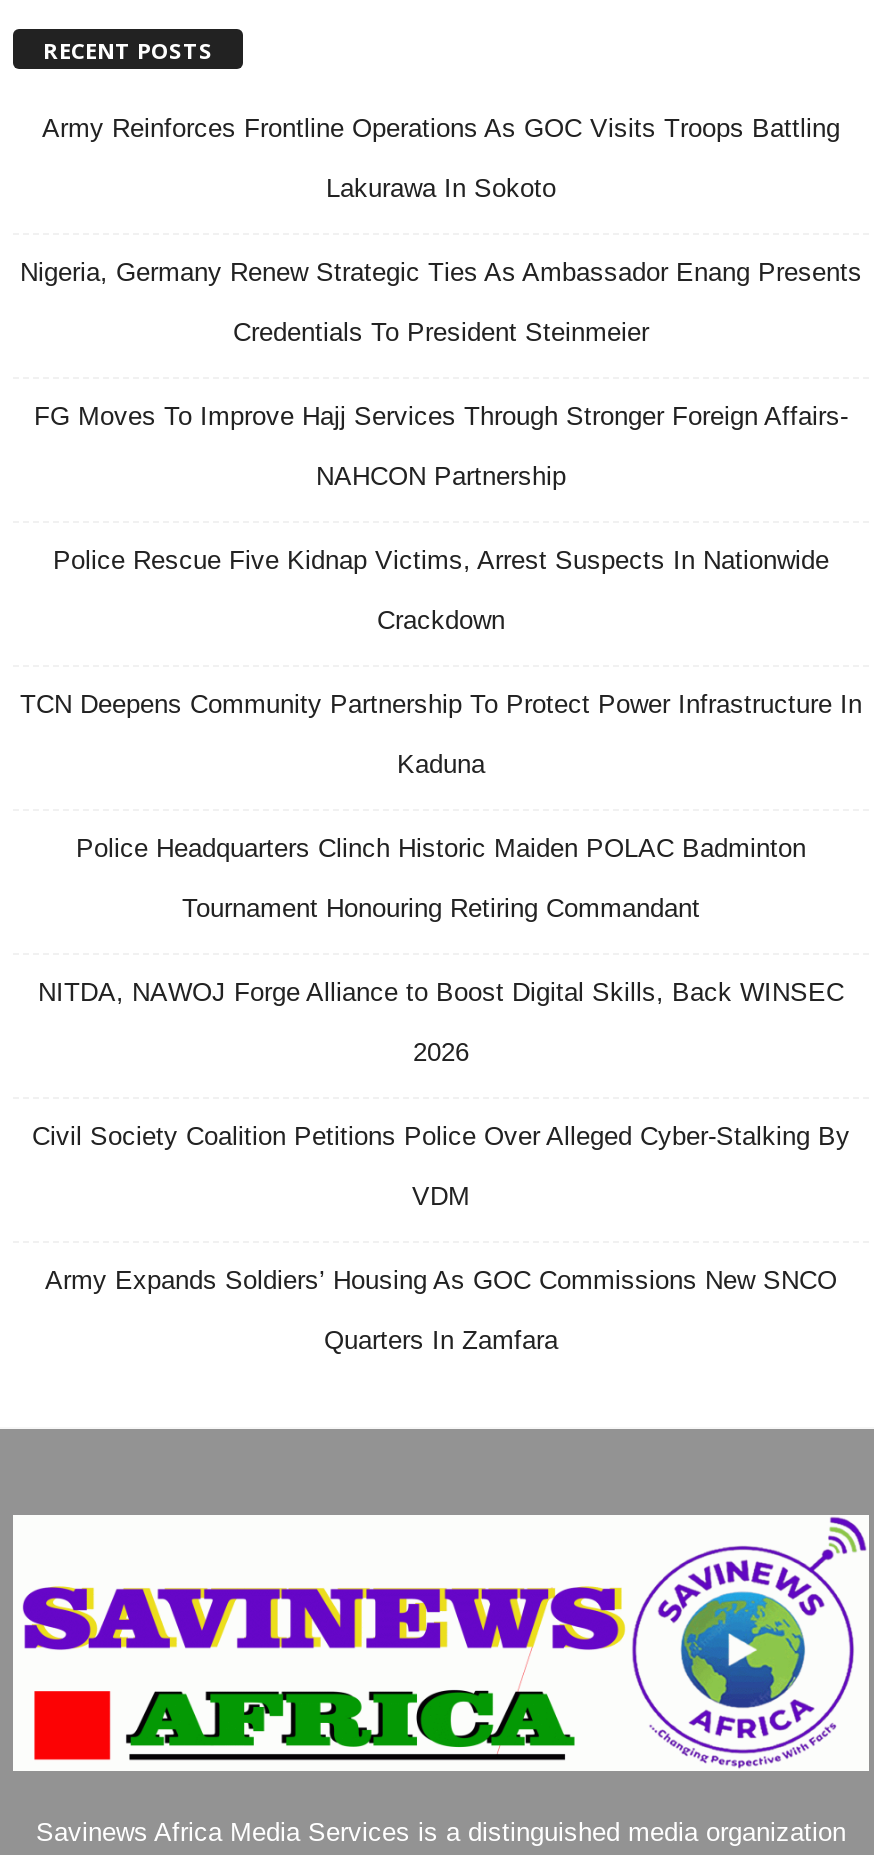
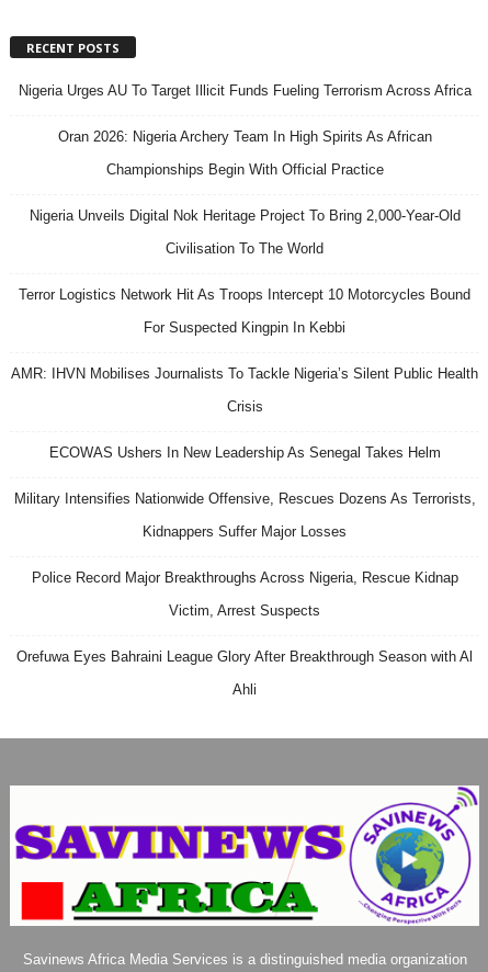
[20,113,862,1355] Army Reinforces Frontline Operations As GOC Visits Troops Battling | Lakurawa In Sokoto | Nigeria, Germany Renew Strategic Ties As Ambassador Enang Presents | Credentials To President Steinmeier | FG Moves To Improve Hajj Services Through Stronger Foreign Affairs- | NAHCON Partnership | Police Rescue Five Kidnap Victims, Arrest Suspects In Nationwide | Crackdown | TCN Deepens Community Partnership To Protect Power Infrastructure In | Kaduna | Police Headquarters Clinch Historic Maiden POLAC Badminton | Tournament Honouring Retiring Commandant | NITDA, NAWOJ Forge Alliance to Boost Digital Skills, Back WINSEC | 2026 | Civil Society Coalition Petitions Police Over Alleged Cyber-Stalking By | VDM | Army Expands Soldiers’ Housing As GOC Commissions New SNCO | Quarters In Zamfara -> [11,82,478,698] Nigeria Urges AU To Target Illicit Funds Fueling Terrorism Across Africa | Oran 2026: Nigeria Archery Team In High Spirits As African | Championships Begin With Official Practice | Nigeria Unveils Digital Nok Heritage Project To Bring 2,000-Year-Old | Civilisation To The World | Terror Logistics Network Hit As Troops Intercept 10 Motorcycles Bound | For Suspected Kingpin In Kebbi | AMR: IHVN Mobilises Journalists To Tackle Nigeria’s Silent Public Health | Crisis | ECOWAS Ushers In New Leadership As Senegal Takes Helm | Military Intensifies Nationwide Offensive, Rescues Dozens As Terrorists, | Kidnappers Suffer Major Losses | Police Record Major Breakthroughs Across Nigeria, Rescue Kidnap | Victim, Arrest Suspects | Orefuwa Eyes Bahraini League Glory After Breakthrough Season with Al | Ahli

